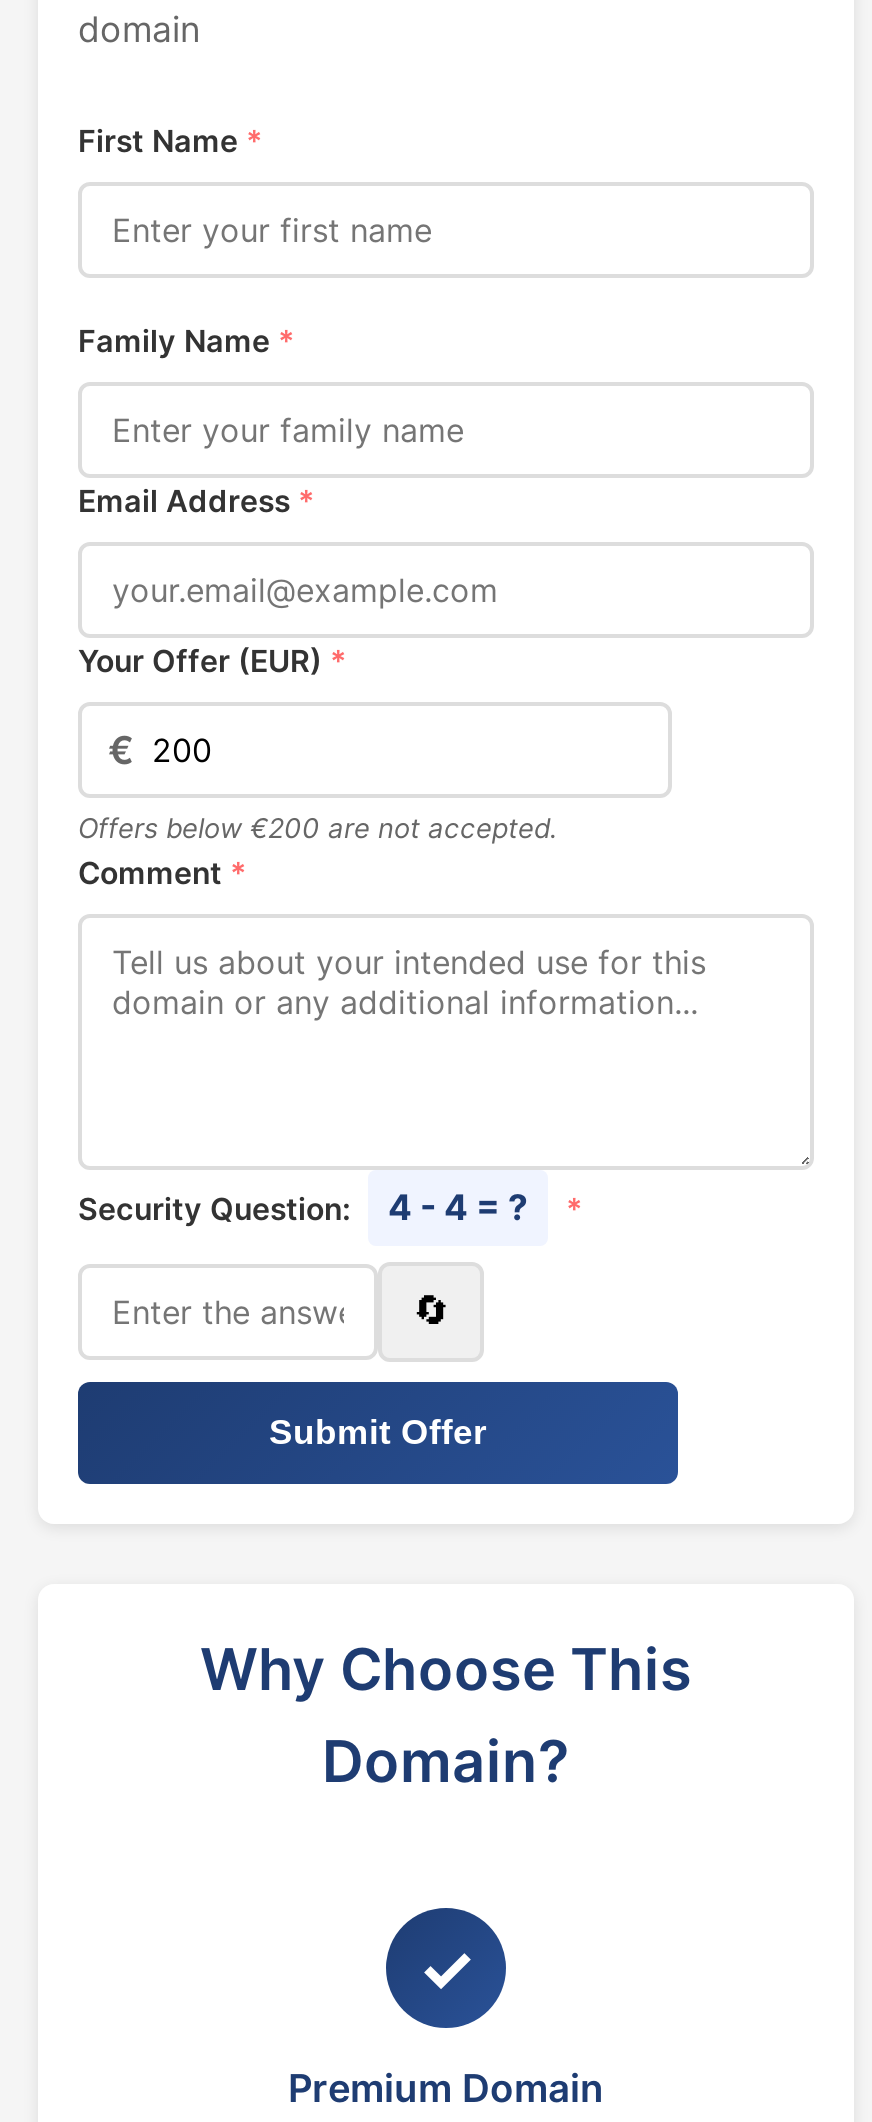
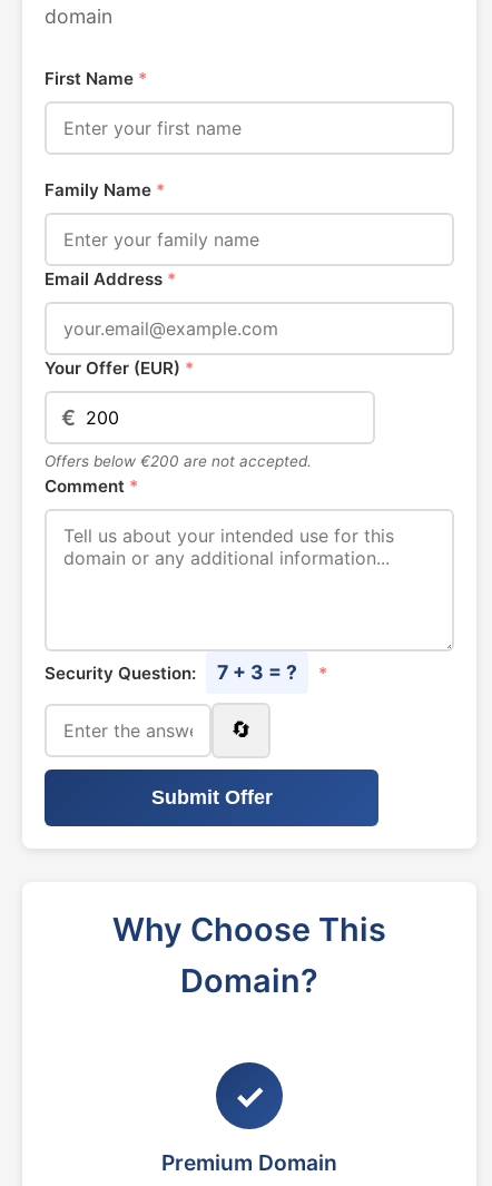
[388,1186,528,1228] 4 - 4 = ? -> [217,660,297,684] 7 + 3 = ?

